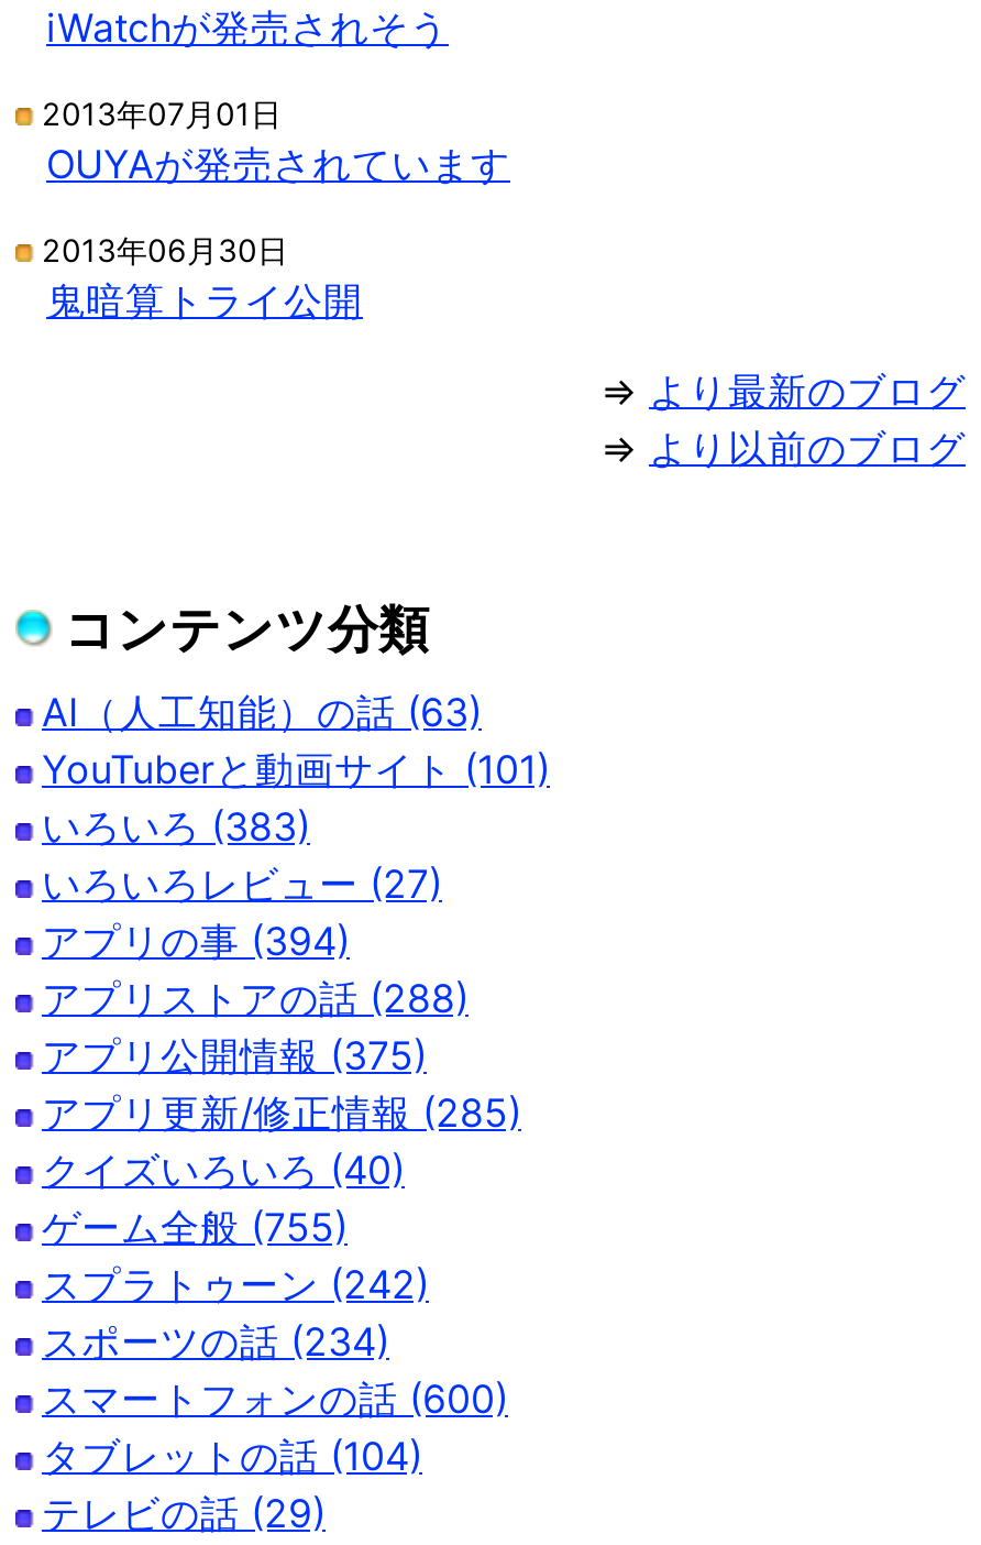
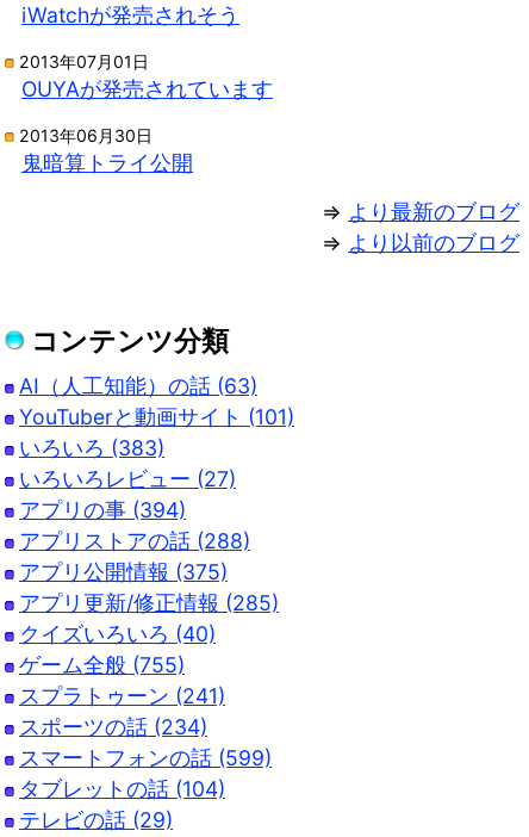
[42,1260,429,1306] スプラトゥーン (242) -> [19,683,225,708] スプラトゥーン (241)
[42,1375,508,1421] スマートフォンの話 (600) -> [19,745,272,770] スマートフォンの話 (599)

